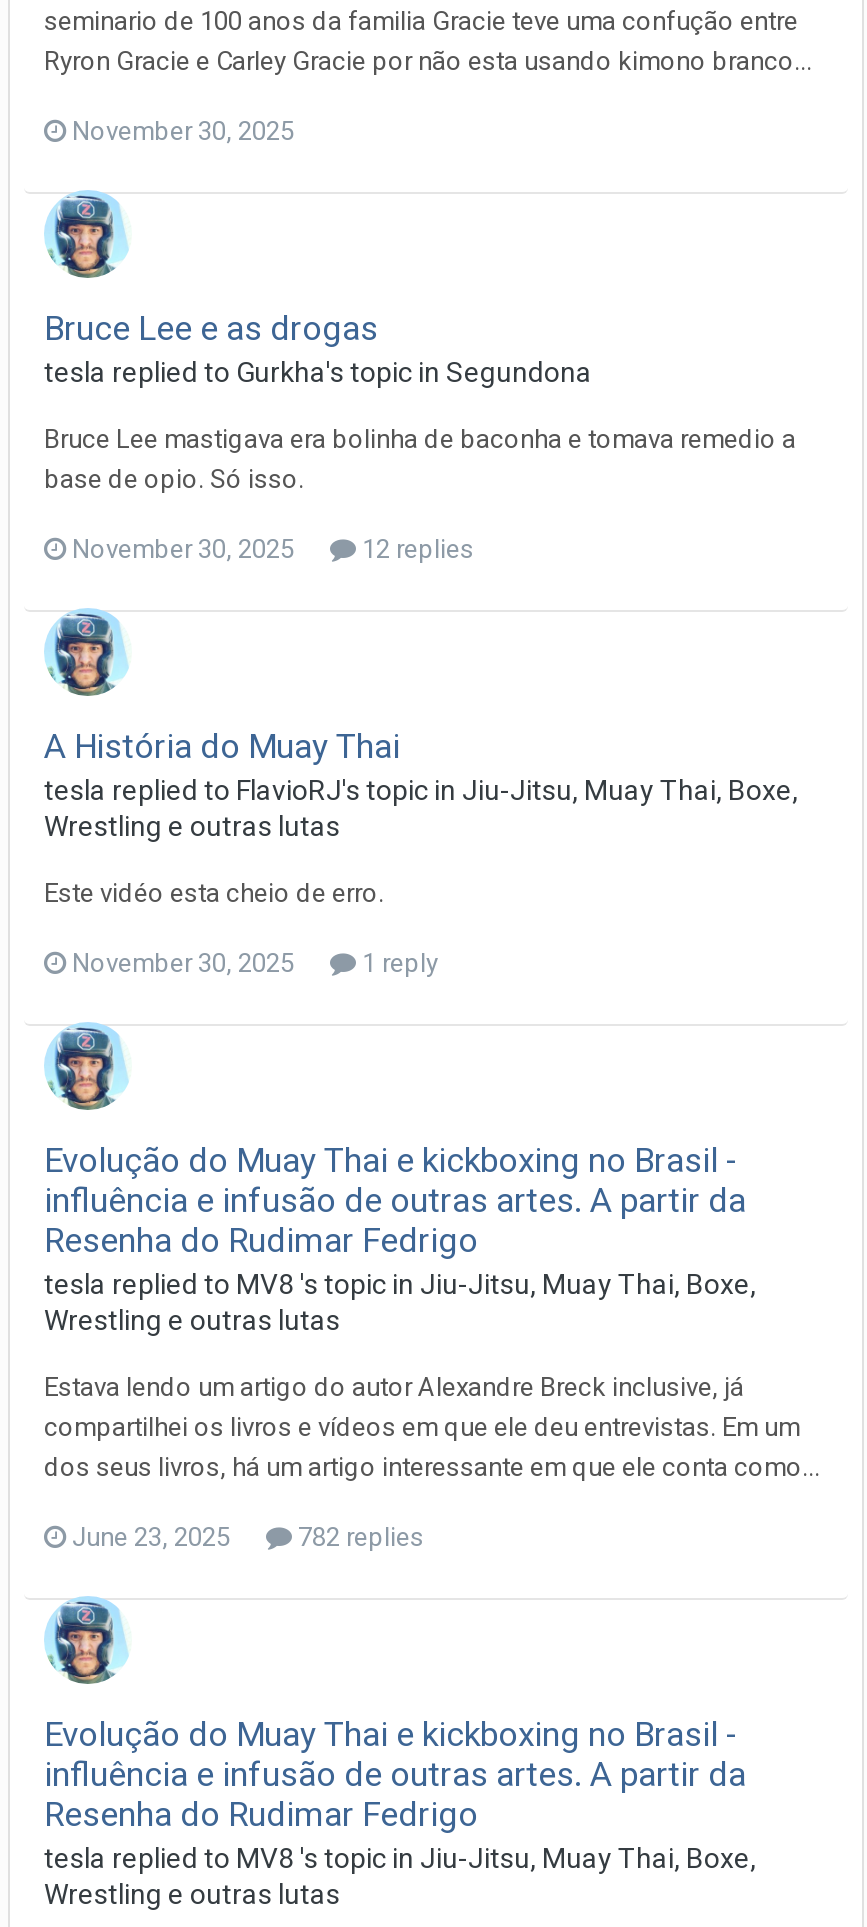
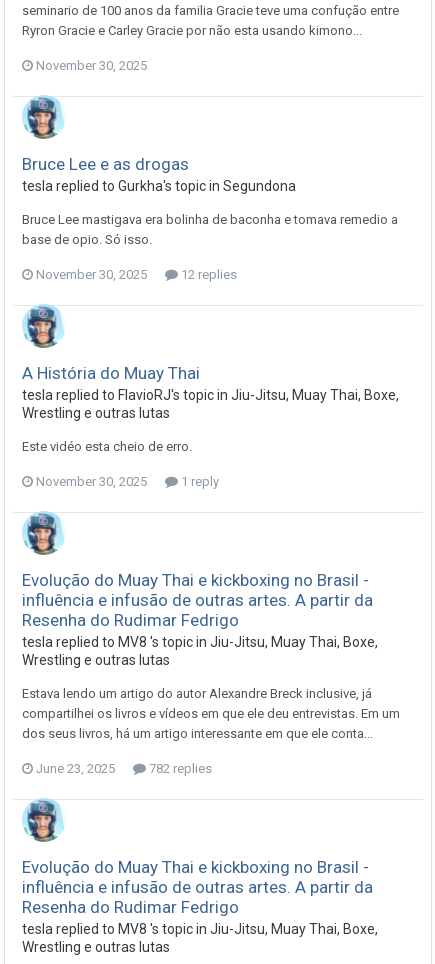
[44,46,812,76] Ryron Gracie e Carley Gracie por não esta usando kimono branco... -> [22,23,362,38] Ryron Gracie e Carley Gracie por não esta usando kimono...
[44,1452,820,1482] dos seus livros, há um artigo interessante em que ele conta como... -> [22,726,373,741] dos seus livros, há um artigo interessante em que ele conta...

